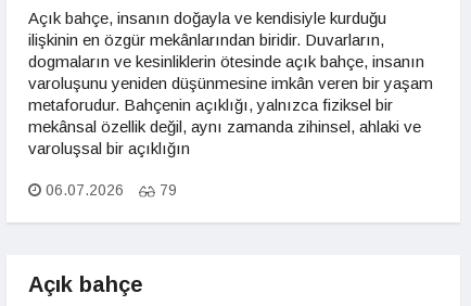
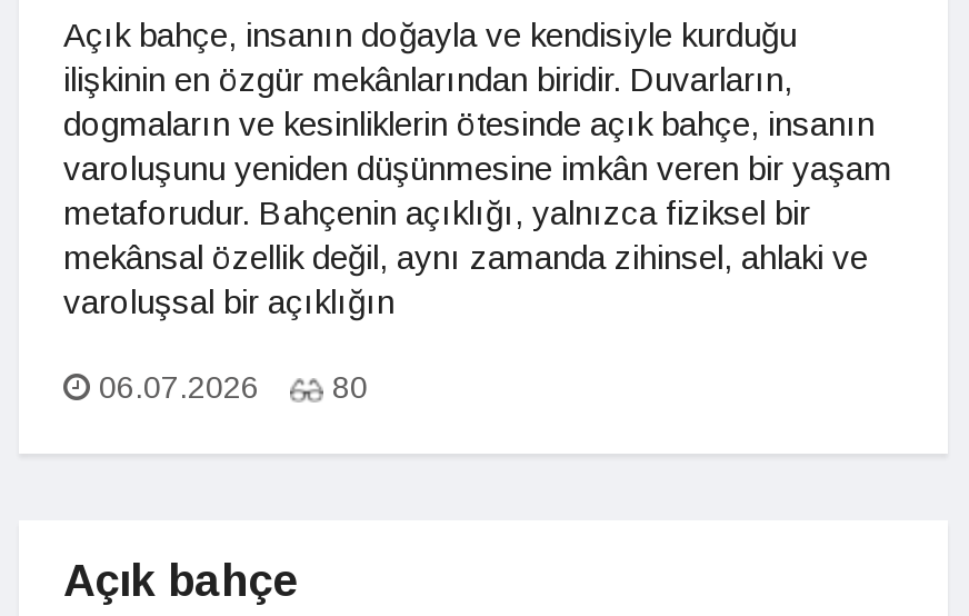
[41,181,177,199] 06.07.2026 79 -> [90,369,368,405] 06.07.2026 80

